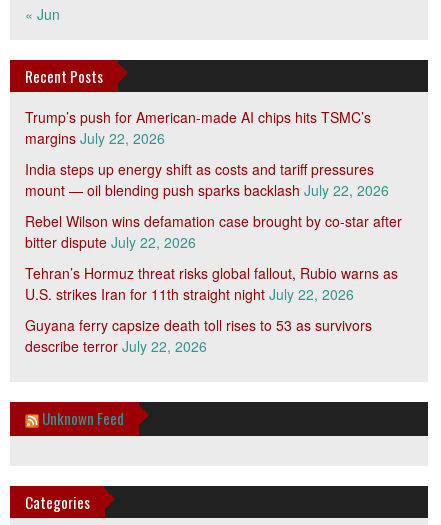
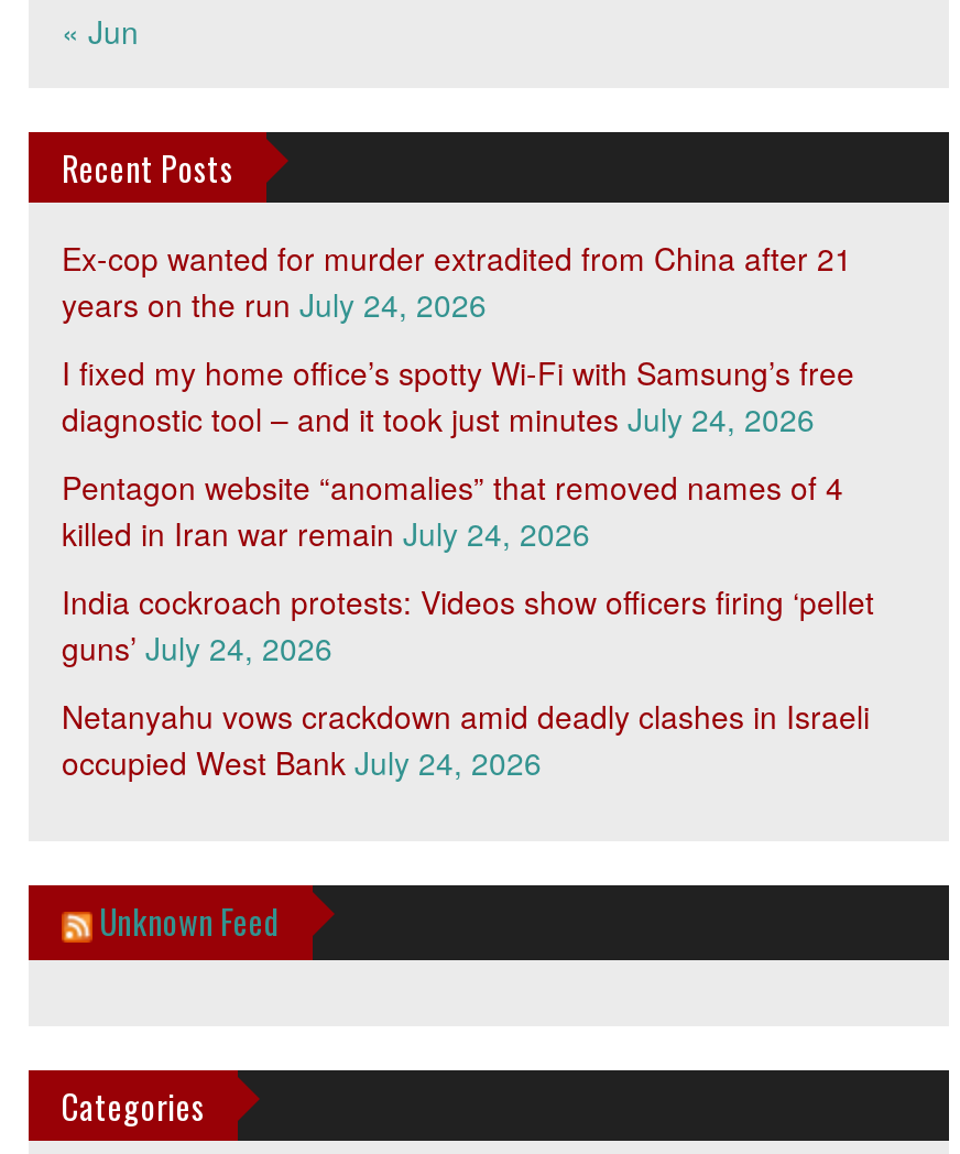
[25,107,371,148] Trump’s push for American-made AI chips hits TSMC’s | margins July 22, 2026 -> [62,236,852,326] Ex-cop wanted for murder extradited from China after 21 | years on the run July 24, 2026
[25,159,389,200] India steps up energy shift as costs and tariff pressures | mount — oil blending push sparks backlash July 22, 2026 -> [62,350,854,440] I fixed my home office’s spotty Wi-Fi with Samsung’s free | diagnostic tool – and it took just minutes July 24, 2026
[25,211,402,252] Rebel Wilson wins defamation case brought by co-star after | bitter dispute July 22, 2026 -> [62,465,843,555] Pentagon website “anomalies” that removed names of 4 | killed in Iran war remain July 24, 2026
[25,263,398,304] Tehran’s Hormuz threat risks global fallout, Rubio warns as | U.S. strikes Iran for 11th straight night July 22, 2026 -> [62,579,874,669] India cockroach protests: Videos show officers firing ‘pellet | guns’ July 24, 2026
[25,315,372,356] Guyana ferry capsize death toll rises to 53 as survivors | describe terror July 22, 2026 -> [62,694,870,784] Netanyahu vows crackdown amid deadly clashes in Israeli | occupied West Bank July 24, 2026

